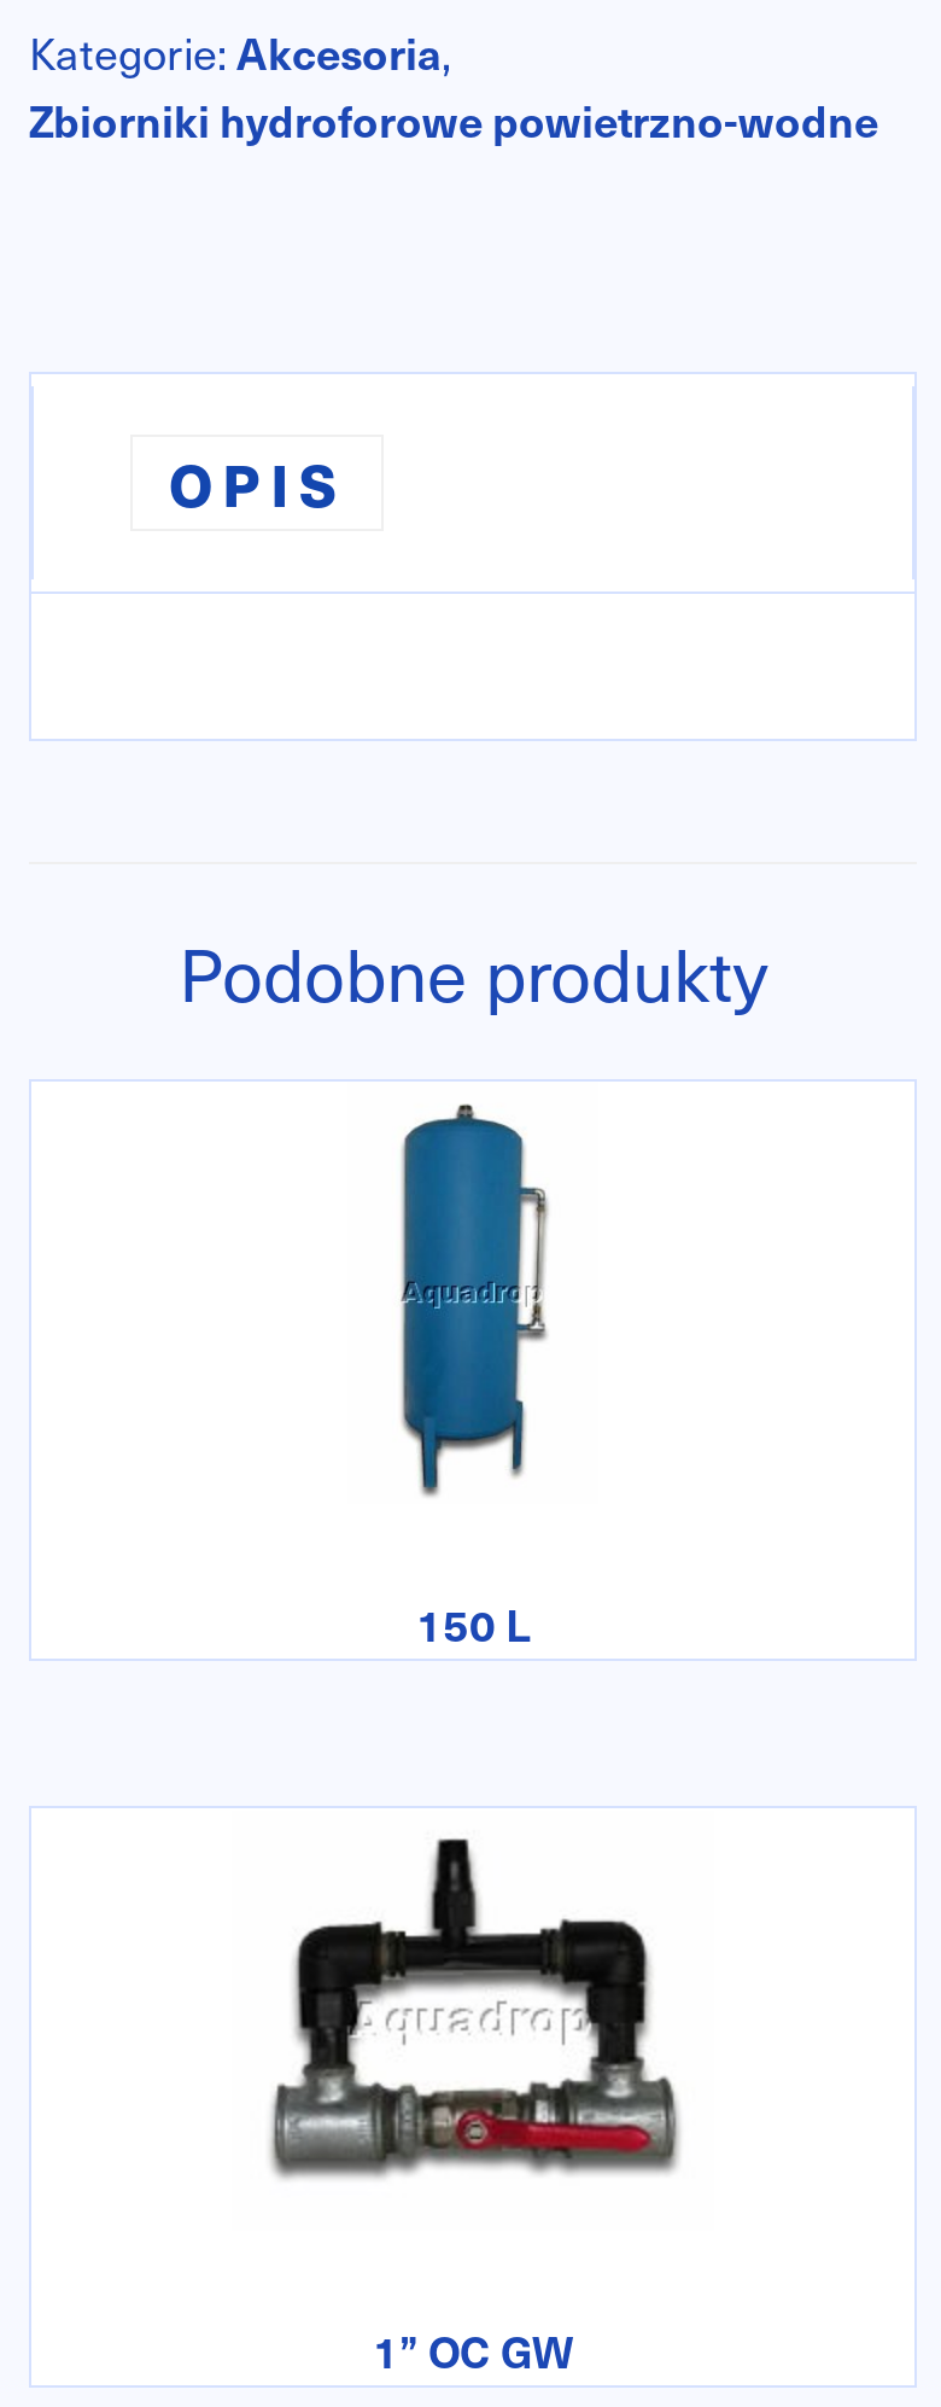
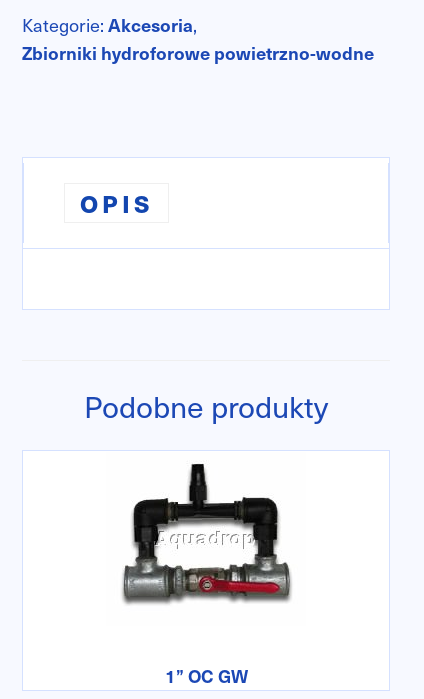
[401,1103,550,1654] [image] | 150 L -> none

